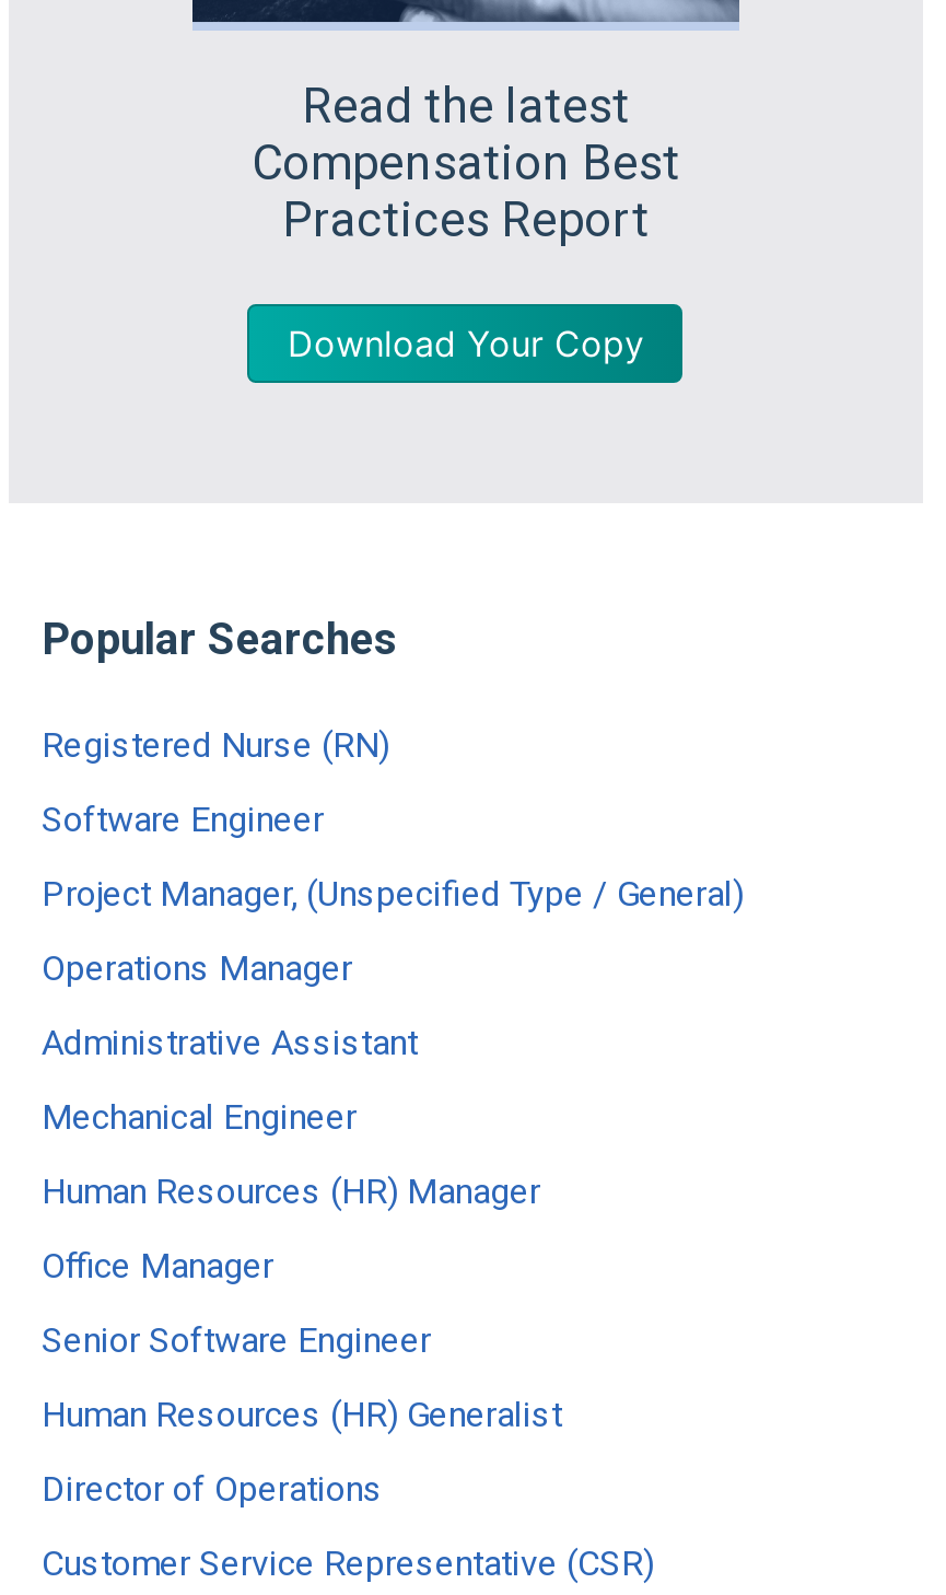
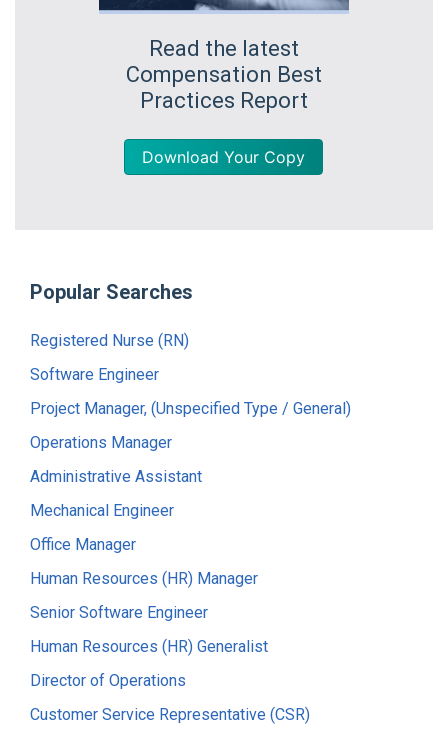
moved [42,1171,540,1213] -> [30,569,258,588]: Human Resources (HR) Manager
moved [42,1246,273,1287] -> [30,535,136,554]: Office Manager

